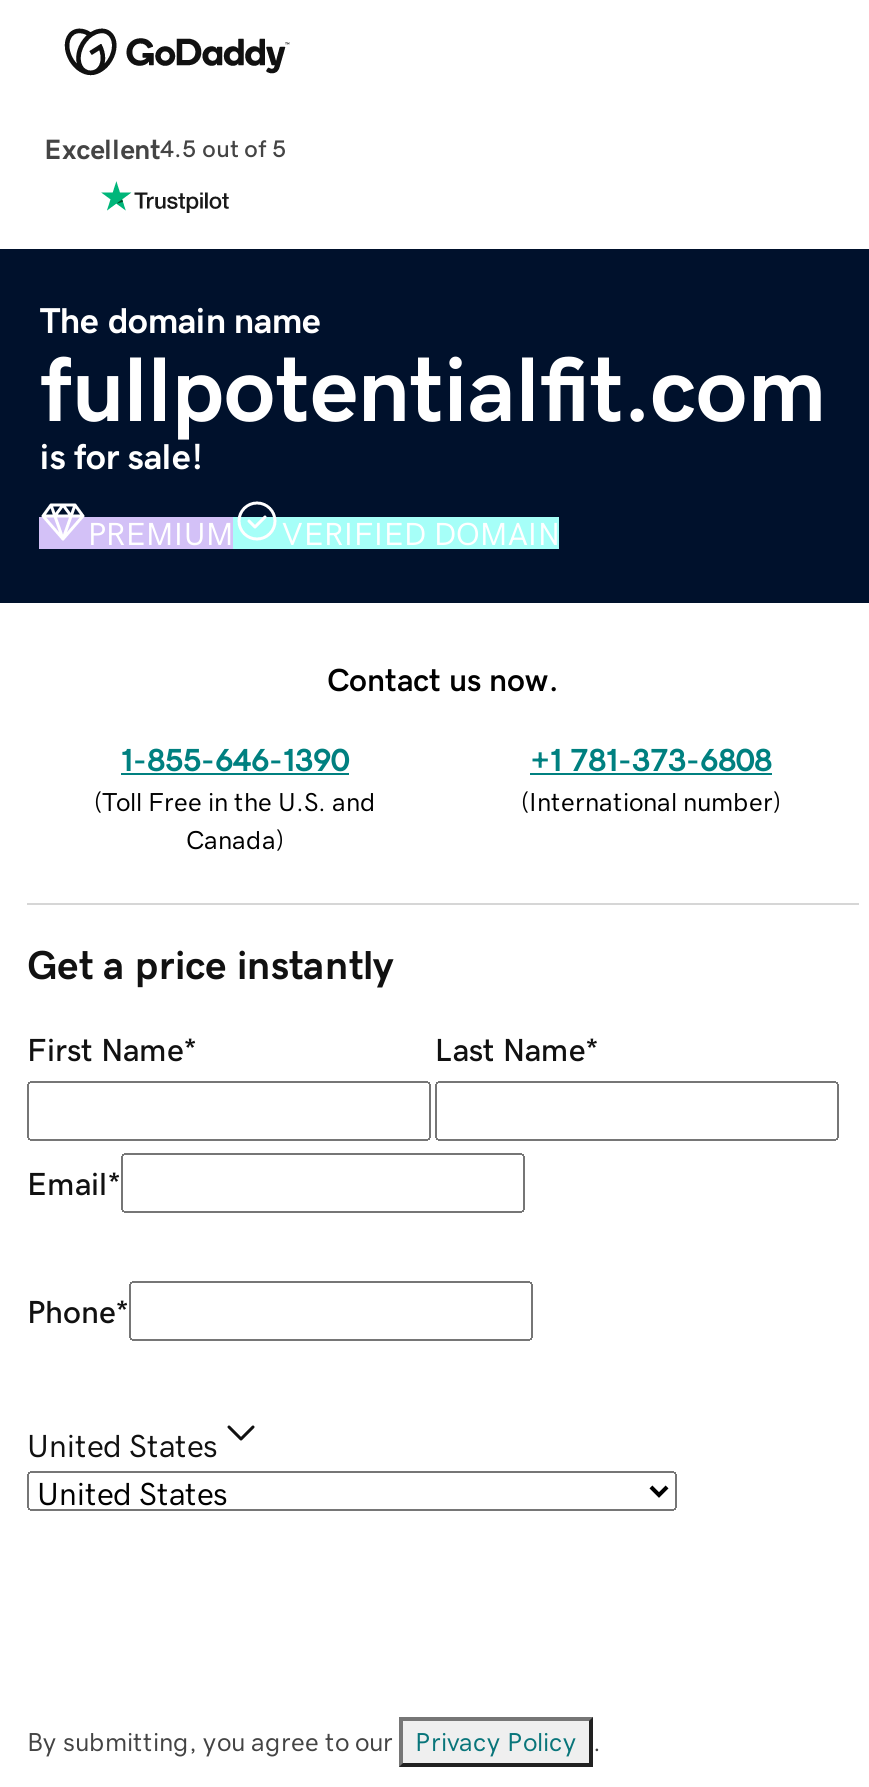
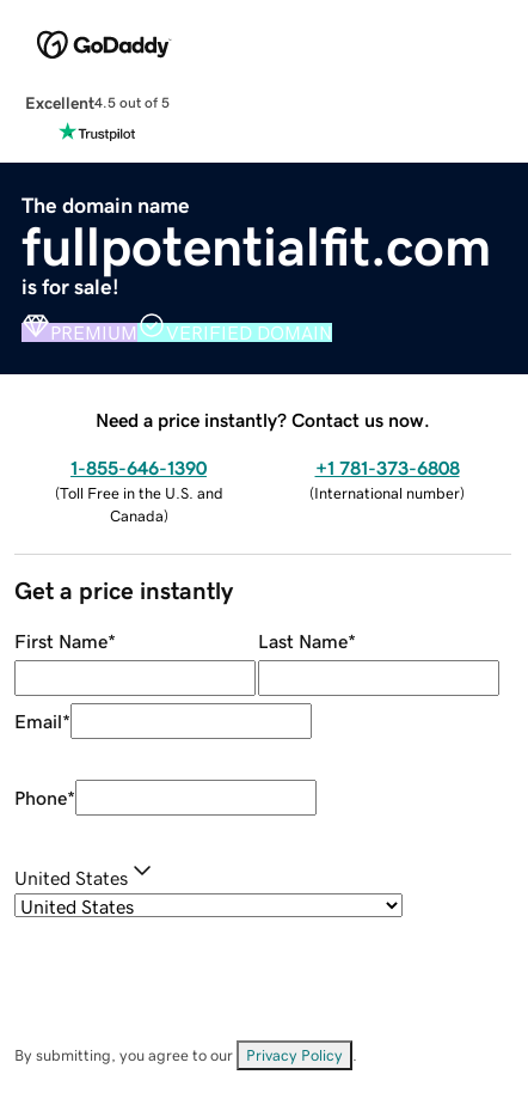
[327,662,559,694] Contact us now. -> [96,410,430,429] Need a price instantly? Contact us now.

